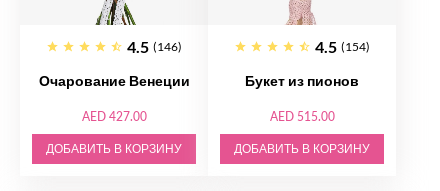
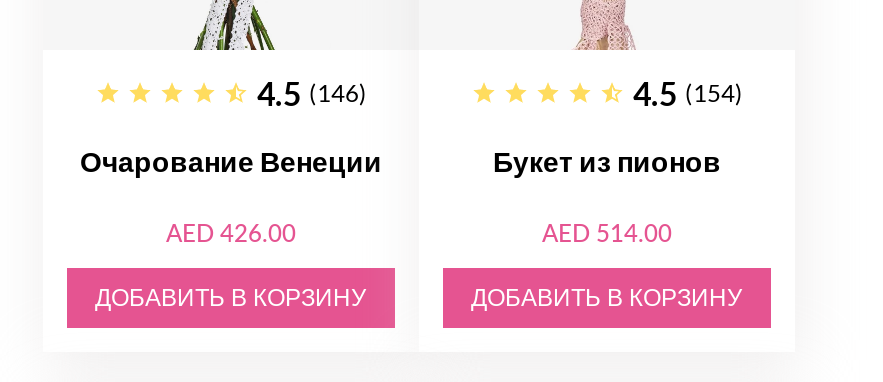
[81,109,146,124] AED 427.00 -> [166,218,296,248] AED 426.00
[269,109,334,124] AED 515.00 -> [542,218,672,248] AED 514.00

